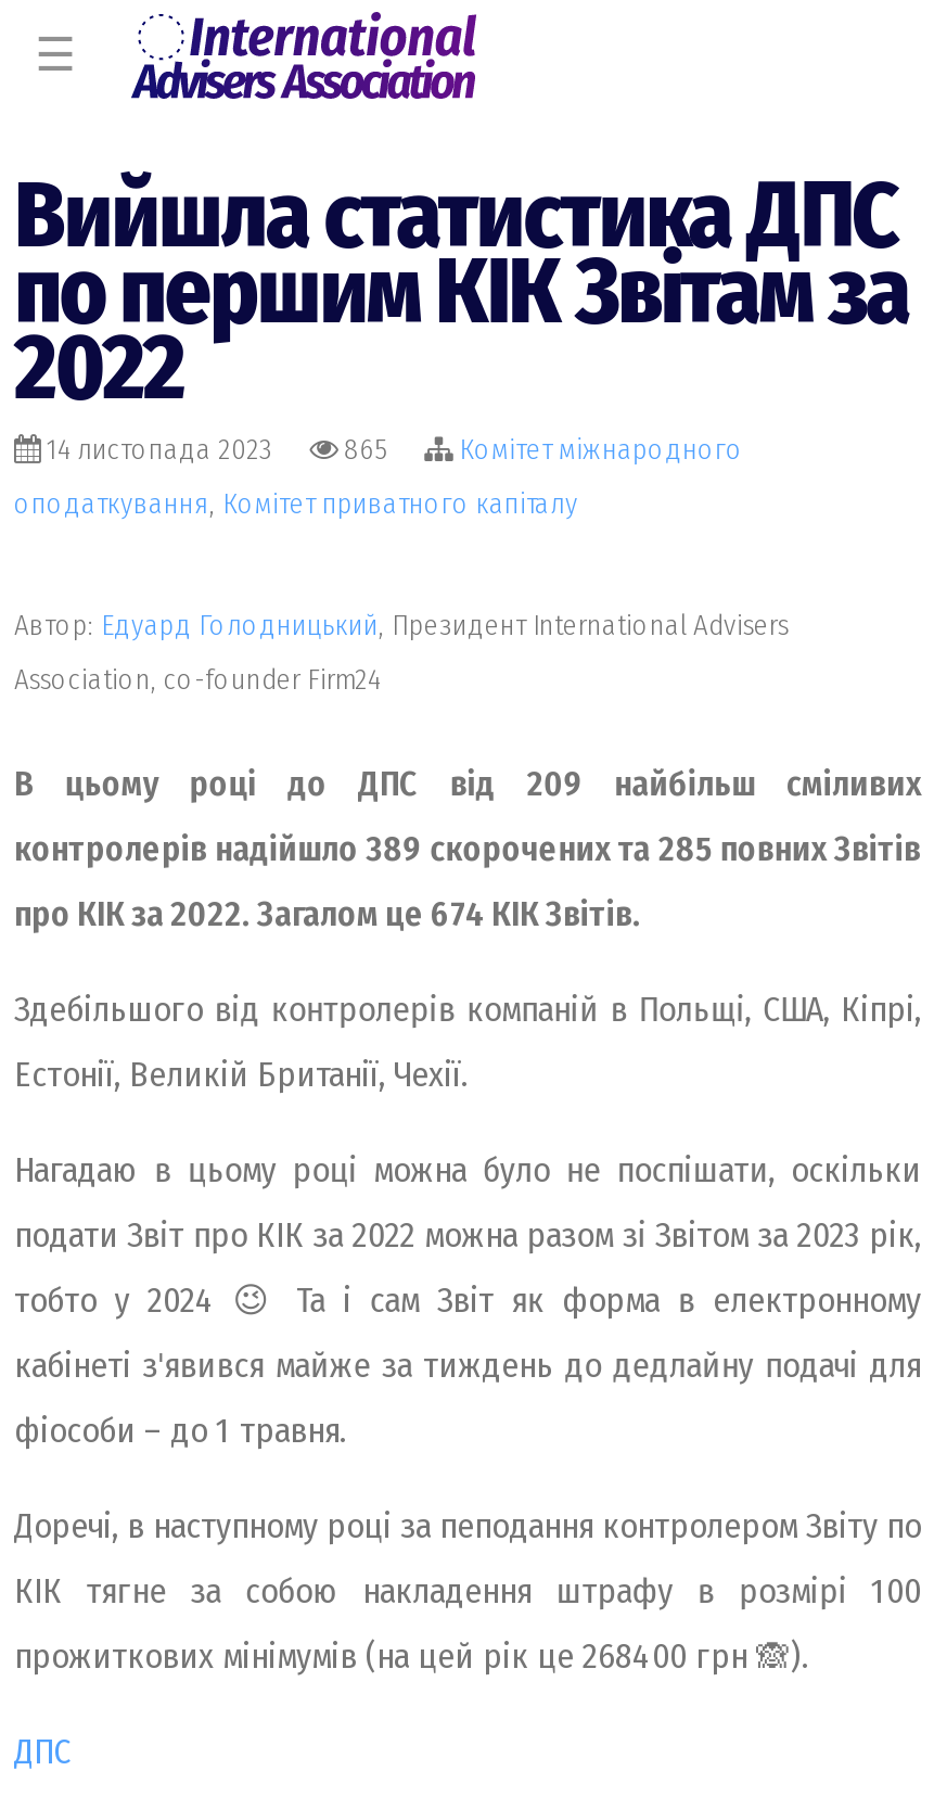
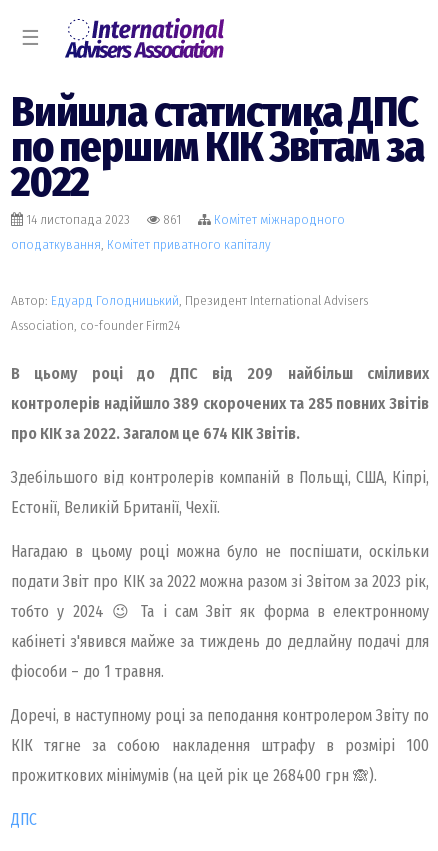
[338,433,394,466] 865 -> [160,212,184,227] 861

